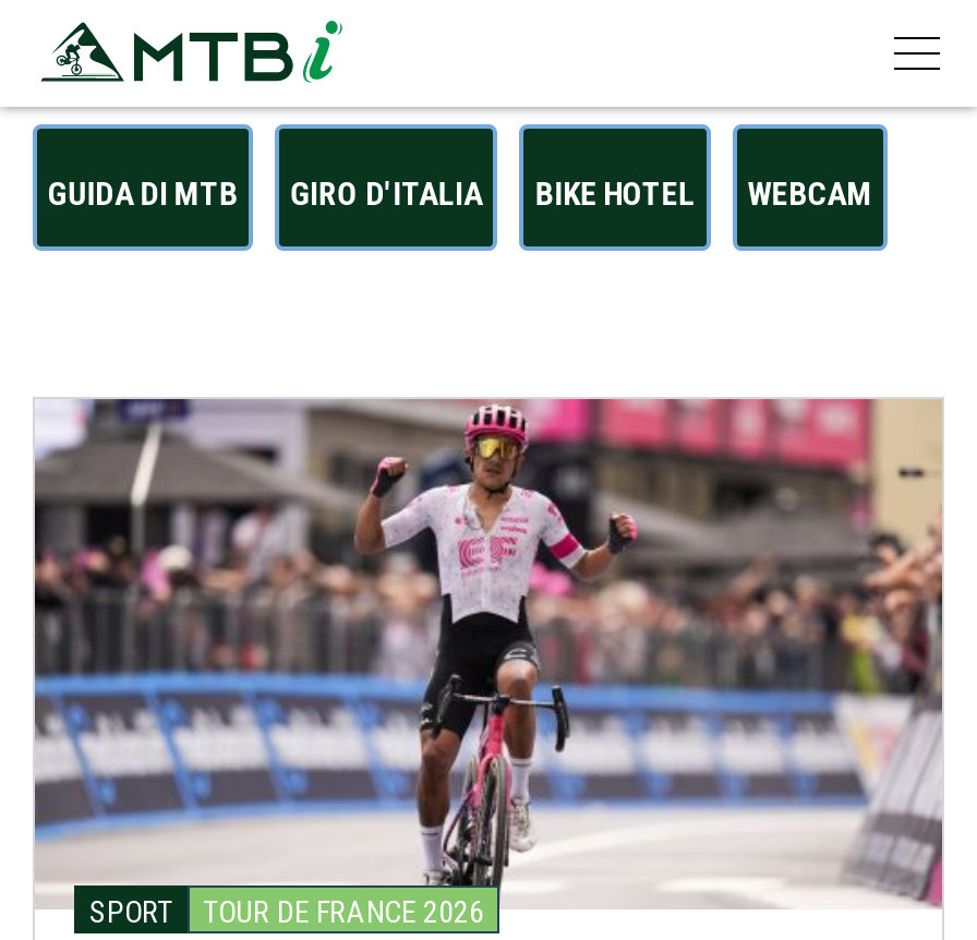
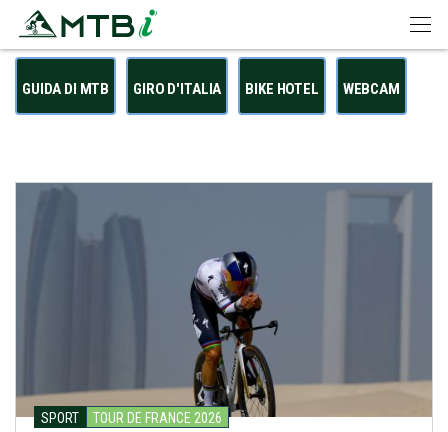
[33,397,944,909] [image] -> [15,182,433,418] [image]

